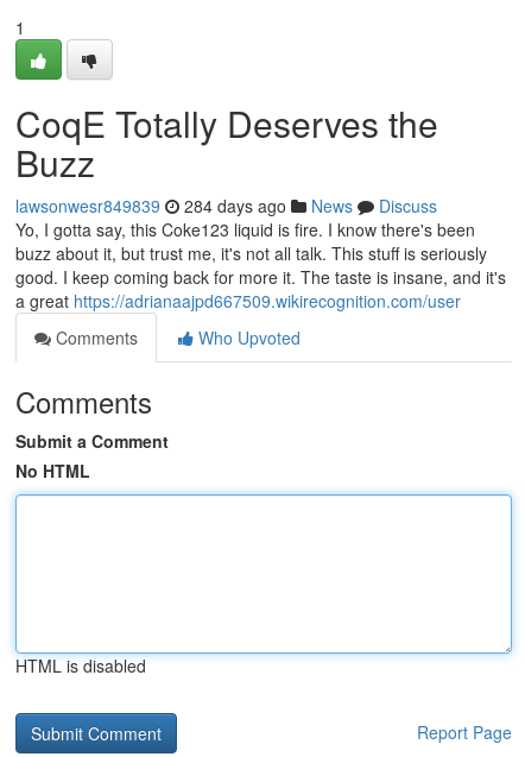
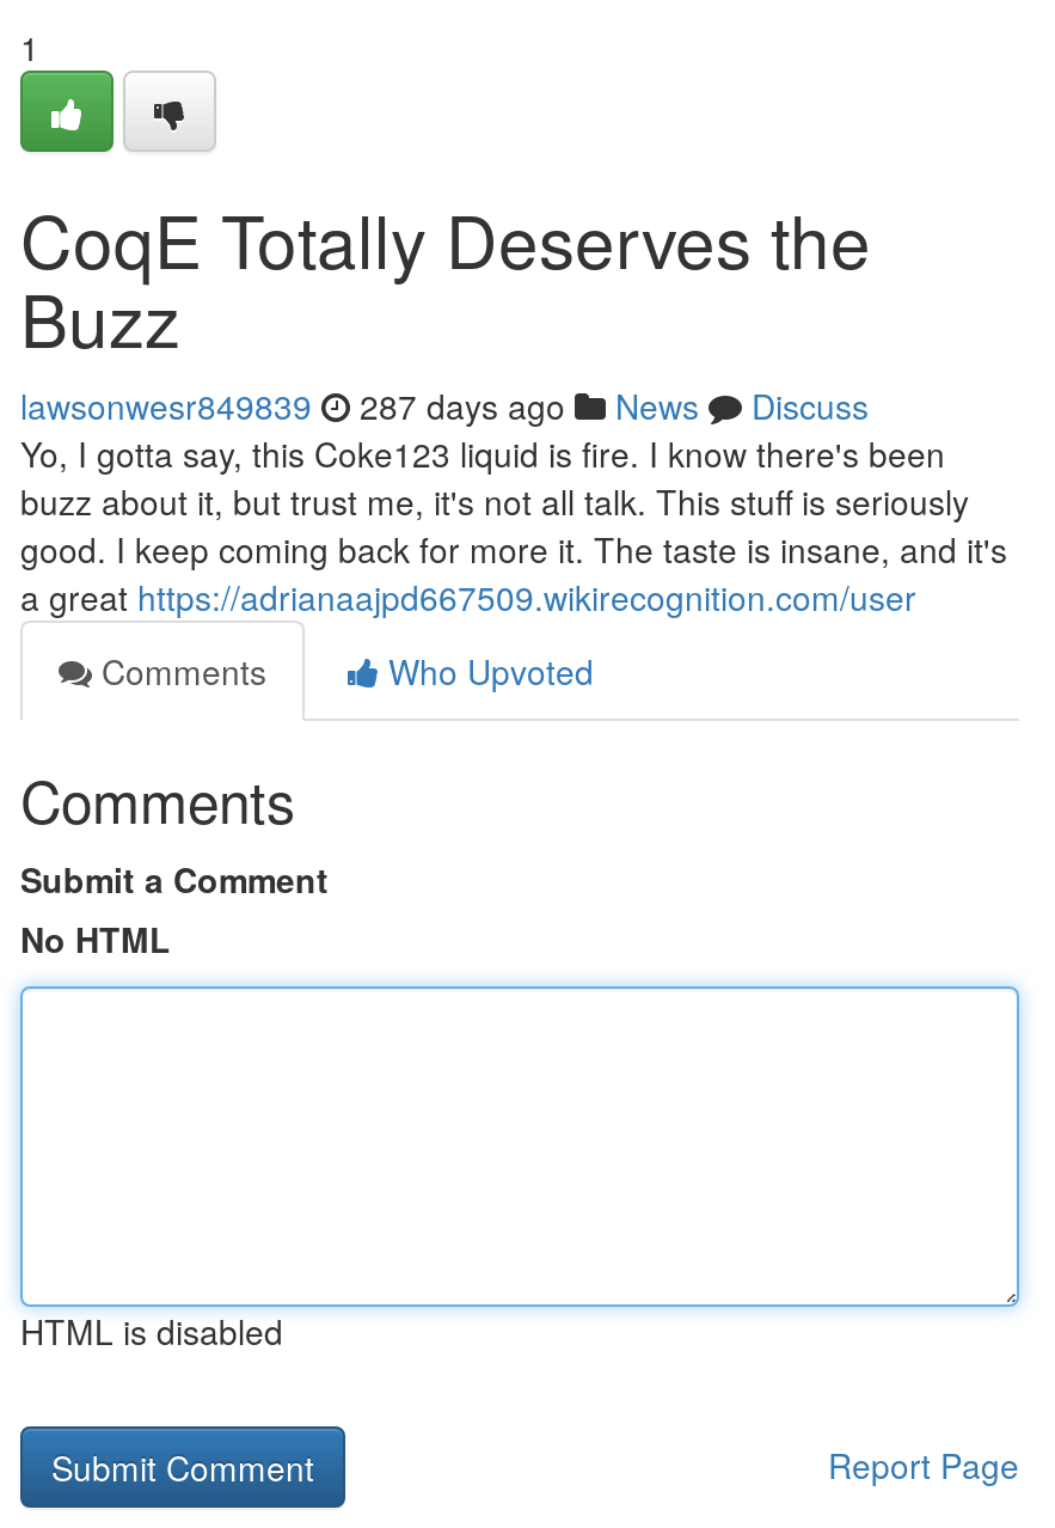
[15,194,437,217] lawsonwesr849839 284 days ago News Discuss -> [20,381,869,429] lawsonwesr849839 287 days ago News Discuss

